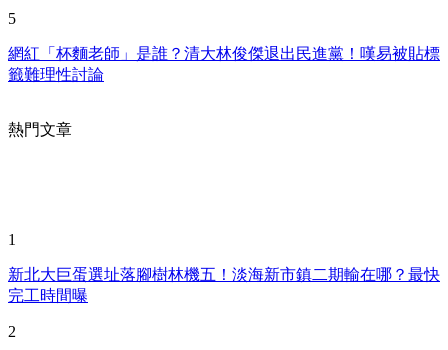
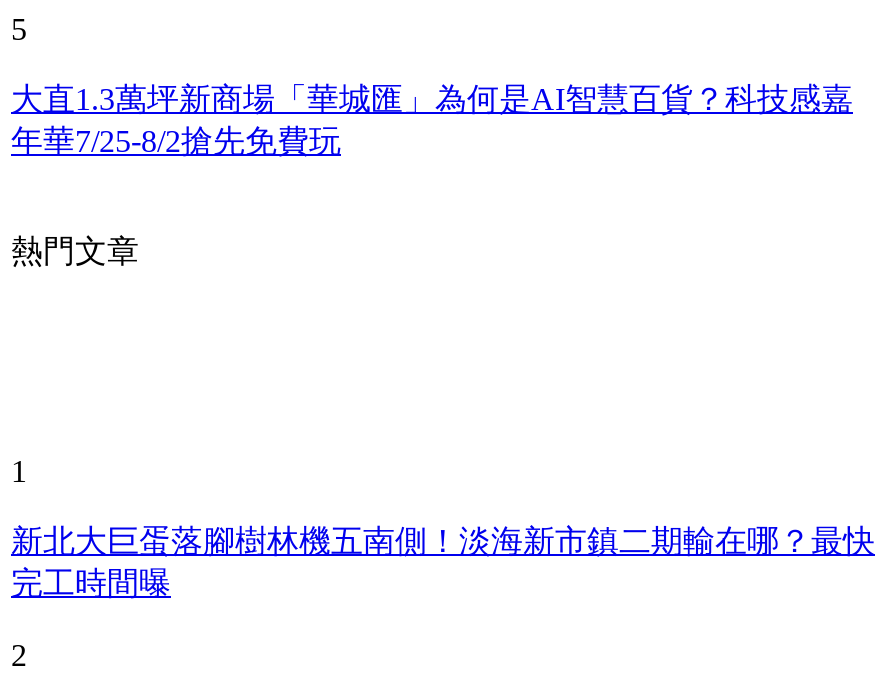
[8,45,440,83] 網紅「杯麵老師」是誰？清大林俊傑退出民進黨！嘆易被貼標 | 籤難理性討論 -> [11,82,853,158] 大直1.3萬坪新商場「華城匯」為何是AI智慧百貨？科技感嘉 | 年華7/25-8/2搶先免費玩
[8,266,440,283] 新北大巨蛋選址落腳樹林機五！淡海新市鎮二期輸在哪？最快 -> [11,524,875,558] 新北大巨蛋落腳樹林機五南側！淡海新市鎮二期輸在哪？最快

